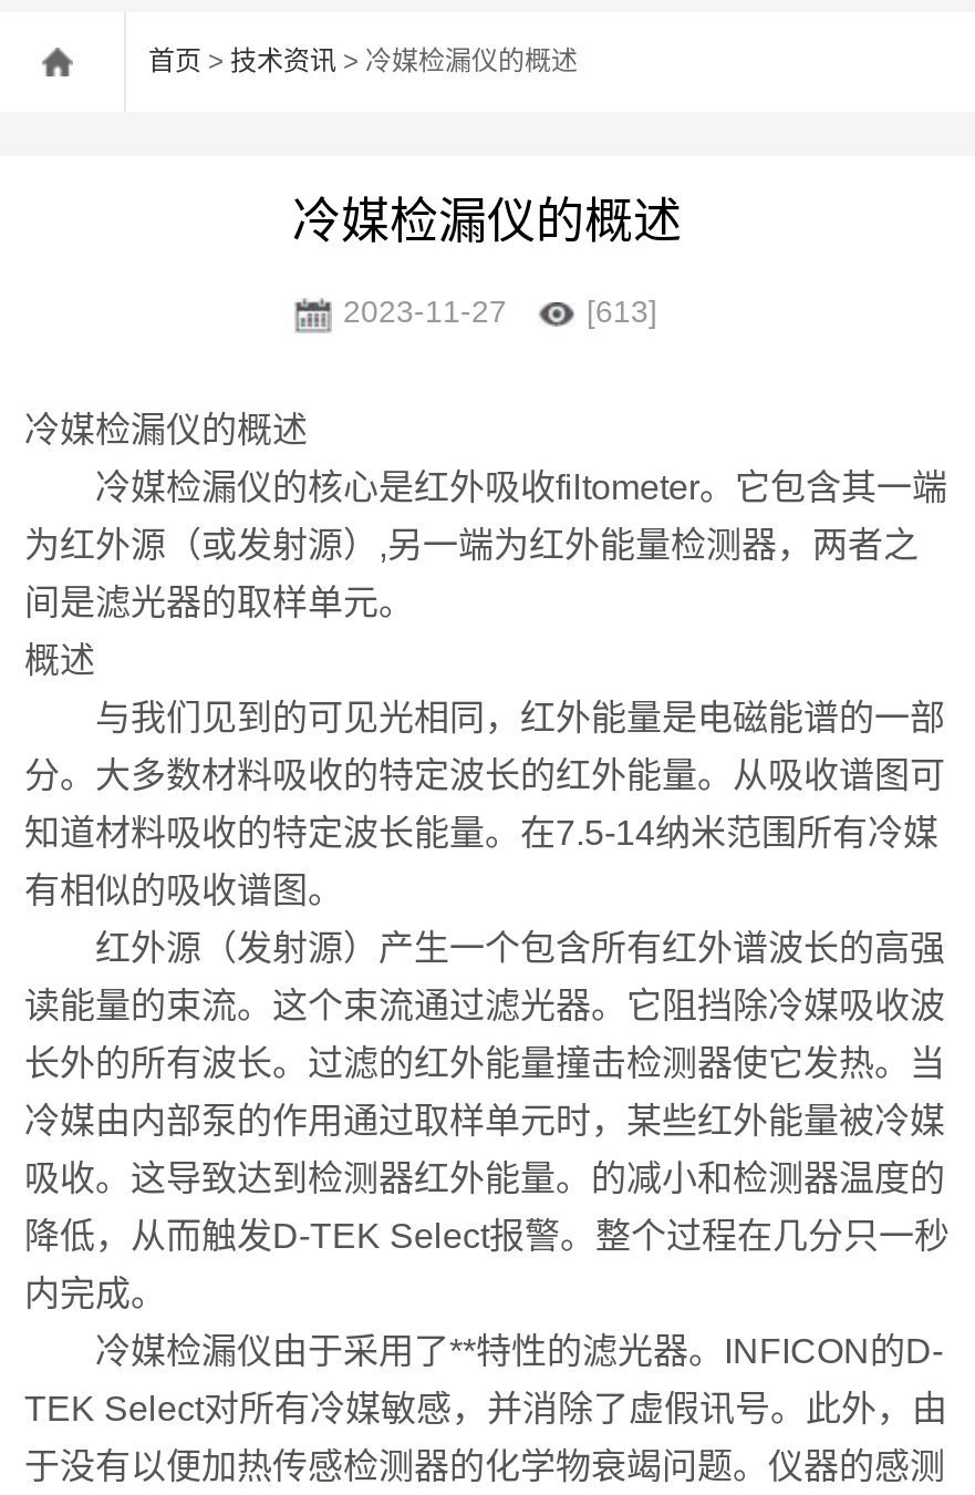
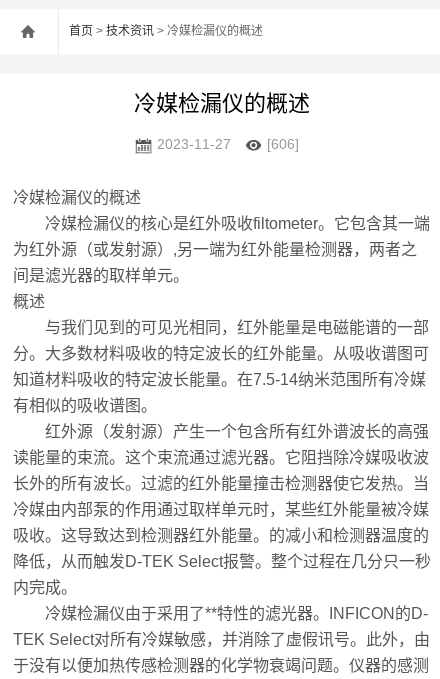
[587,293,657,329] [613] -> [267,136,299,152] [606]

